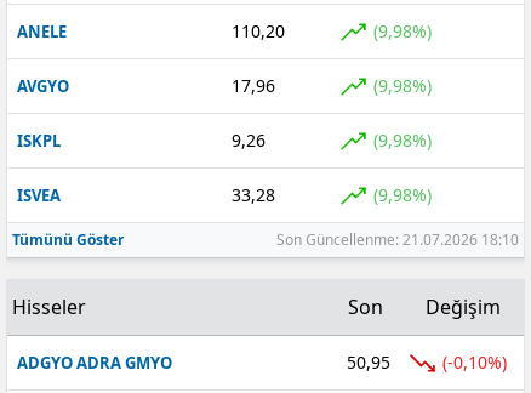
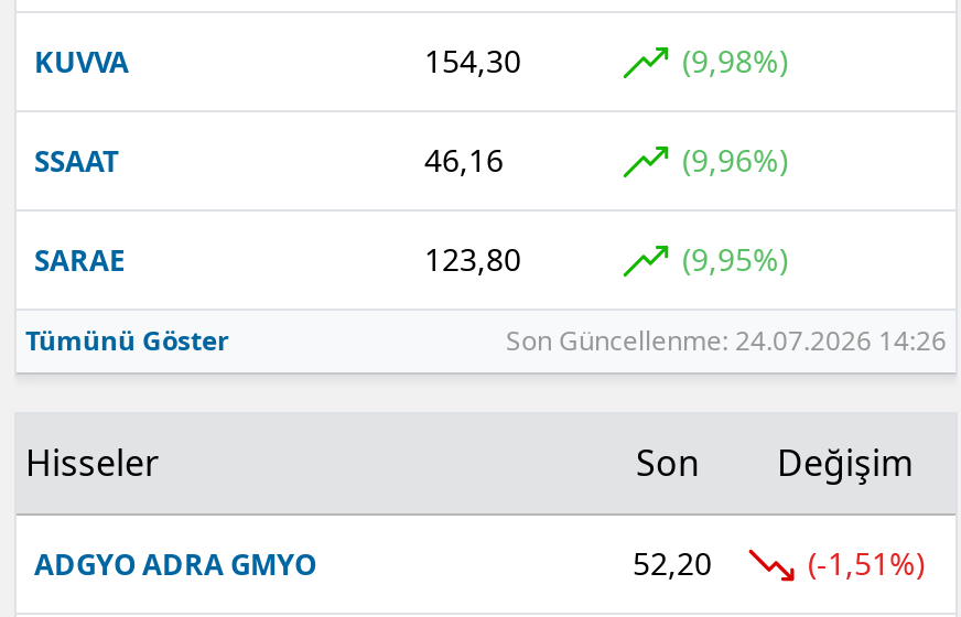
[17,19,285,42] ANELE | 110,20 -> [34,40,521,82] KUVVA | 154,30
[17,74,432,206] AVGYO | 17,96 | (9,98%) | ISKPL | 9,26 | (9,98%) | ISVEA | 33,28 | (9,98%) -> [34,139,788,280] SSAAT | 46,16 | (9,96%) | SARAE | 123,80 | (9,95%)
[276,229,519,250] Son Güncellenme: 21.07.2026 18:10 -> [506,322,947,359] Son Güncellenme: 24.07.2026 14:26
[346,351,390,374] 50,95 -> [633,542,712,584] 52,20
[442,351,507,374] (-0,10%) -> [808,542,925,584] (-1,51%)

